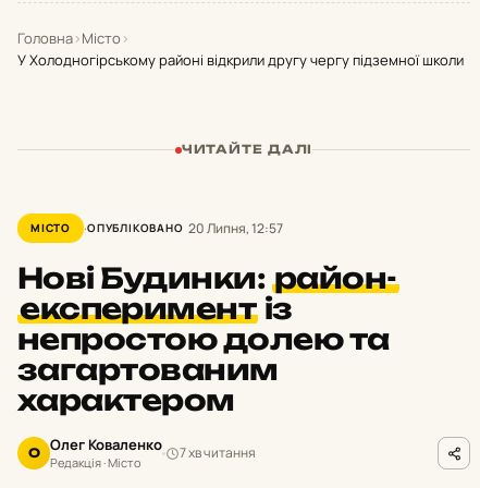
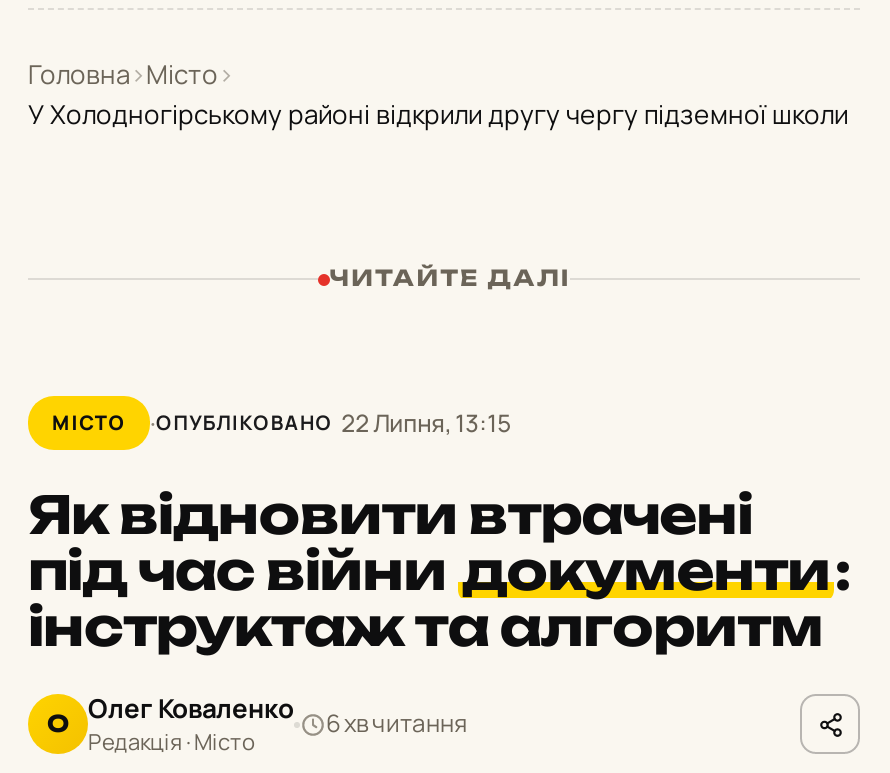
[87,218,283,237] ОПУБЛІКОВАНО 20 Липня, 12:57 -> [156,405,511,439] ОПУБЛІКОВАНО 22 Липня, 13:15
[17,260,397,417] Нові Будинки: район- | експеримент із | непростою долею та | загартованим | характером -> [28,482,851,658] Як відновити втрачені | під час війни документи : | інструктаж та алгоритм
[28,435,256,462] О Олег Коваленко 7 хв читання -> [47,690,468,740] О Олег Коваленко 6 хв читання

